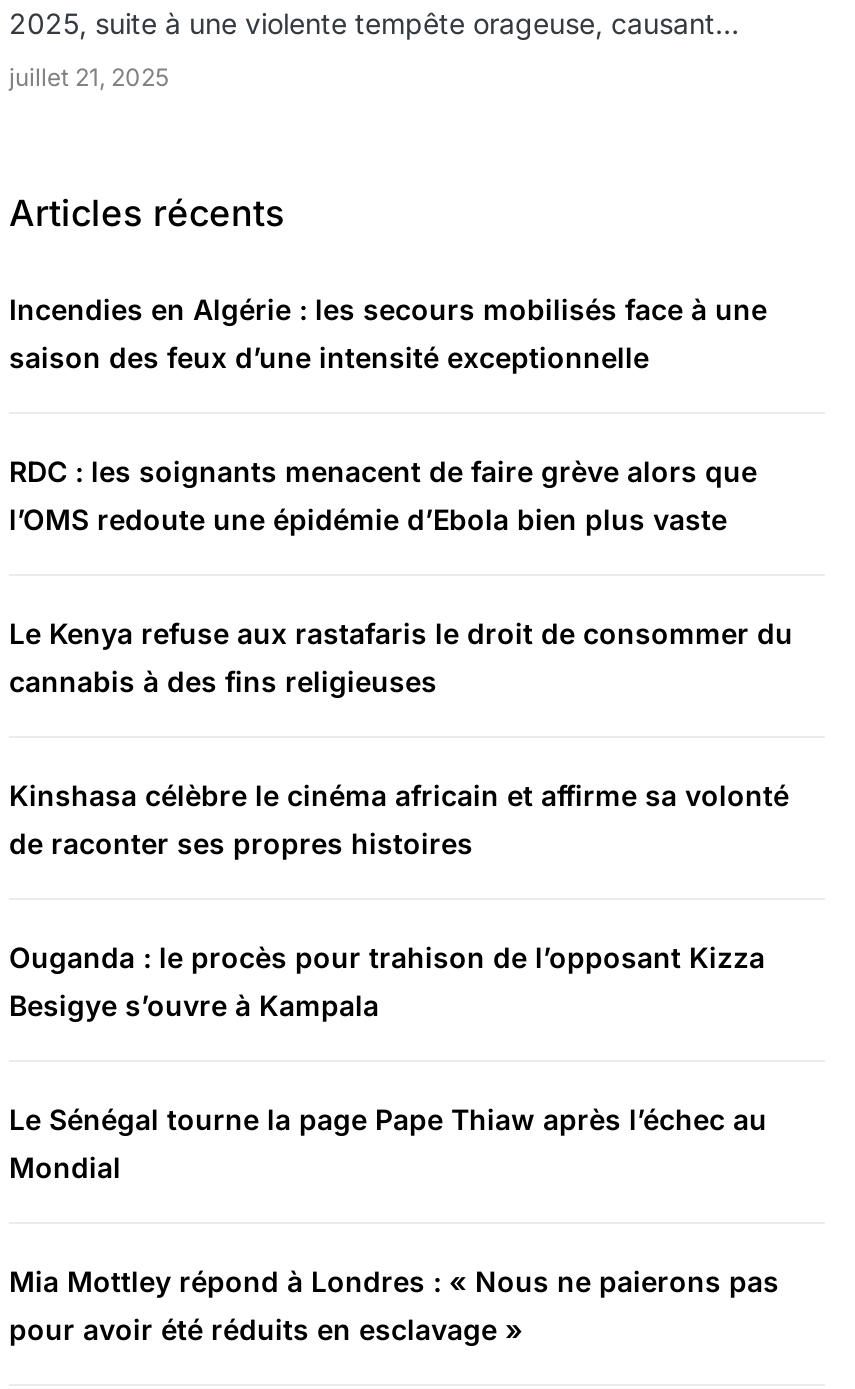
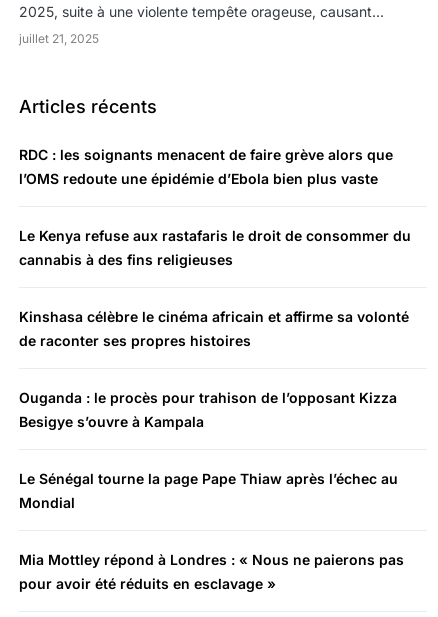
[9,292,767,374] Incendies en Algérie : les secours mobilisés face à une | saison des feux d’une intensité exceptionnelle -> none

